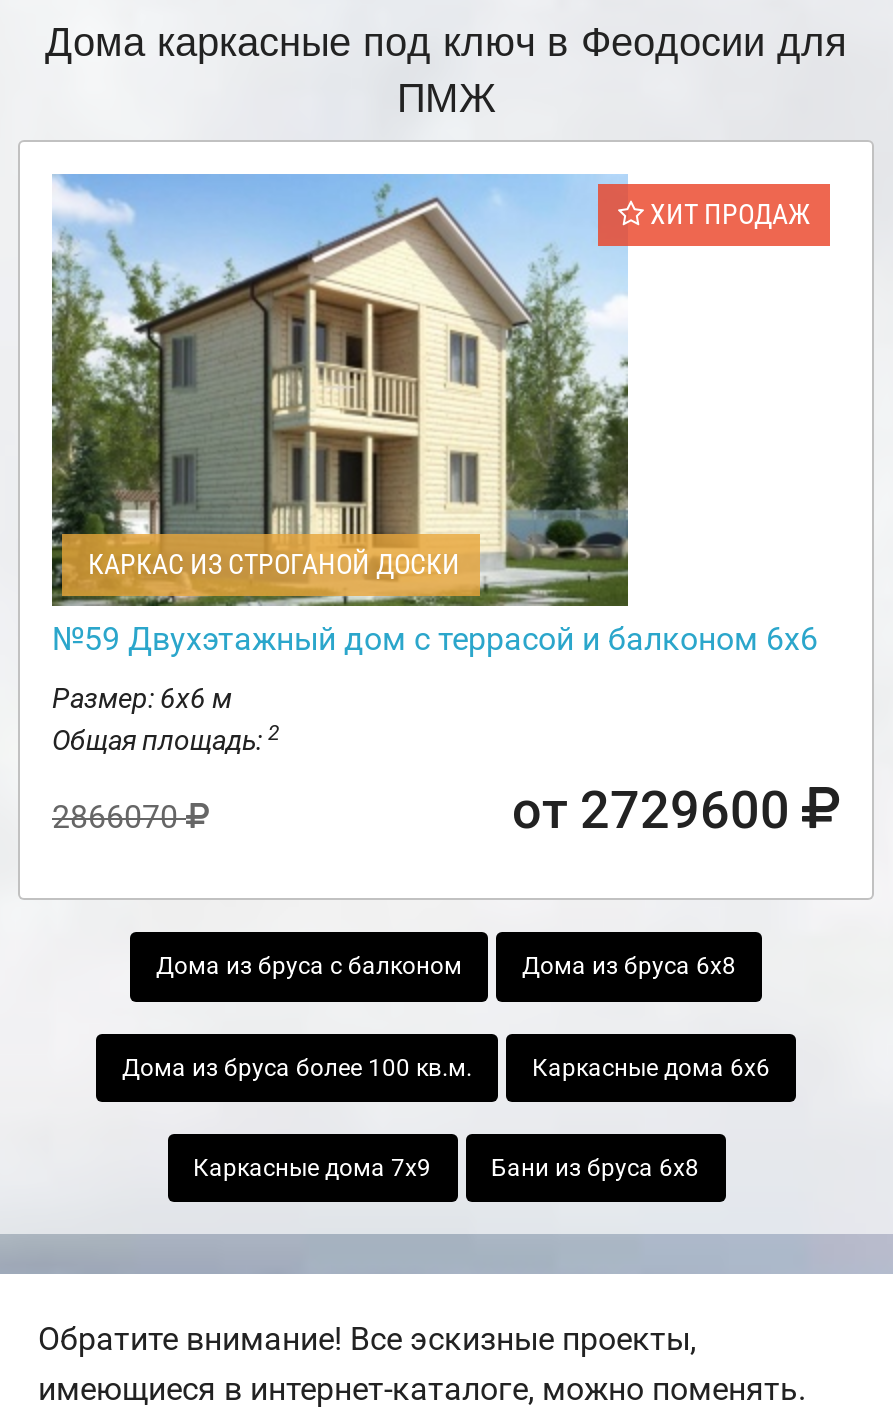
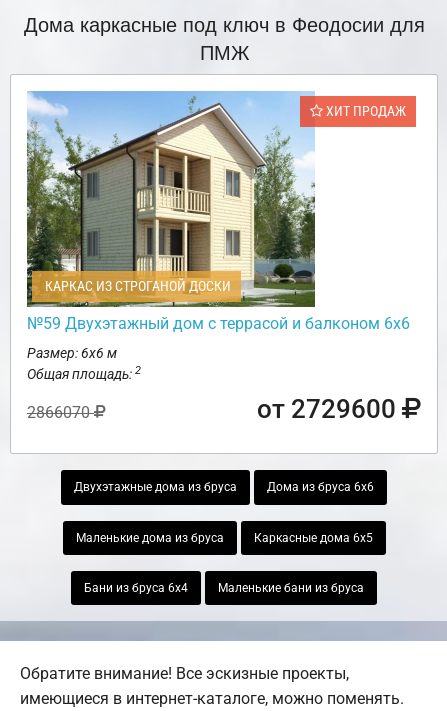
[156,953,736,981] Дома из бруса с балконом | Дома из бруса 6х8 -> [74,480,374,494] Двухэтажные дома из бруса | Дома из бруса 6х6
[122,1053,770,1081] Дома из бруса более 100 кв.м. | Каркасные дома 6х6 -> [75,531,372,545] Маленькие дома из бруса | Каркасные дома 6х5
[193,1154,699,1182] Каркасные дома 7х9 | Бани из бруса 6х8 -> [84,581,364,595] Бани из бруса 6х4 | Маленькие бани из бруса

